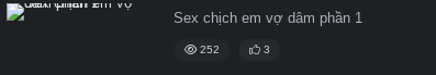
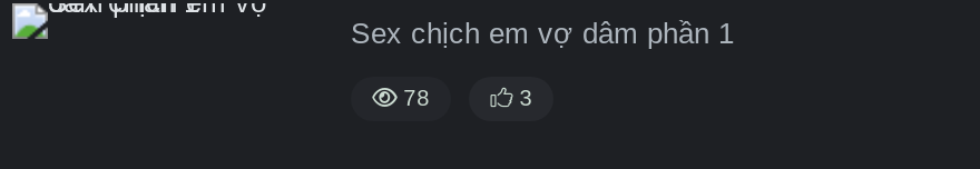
[196,44,219,56] 252 -> [397,87,430,111] 78

